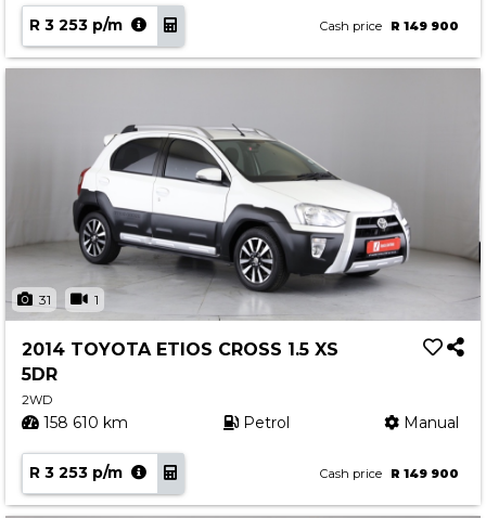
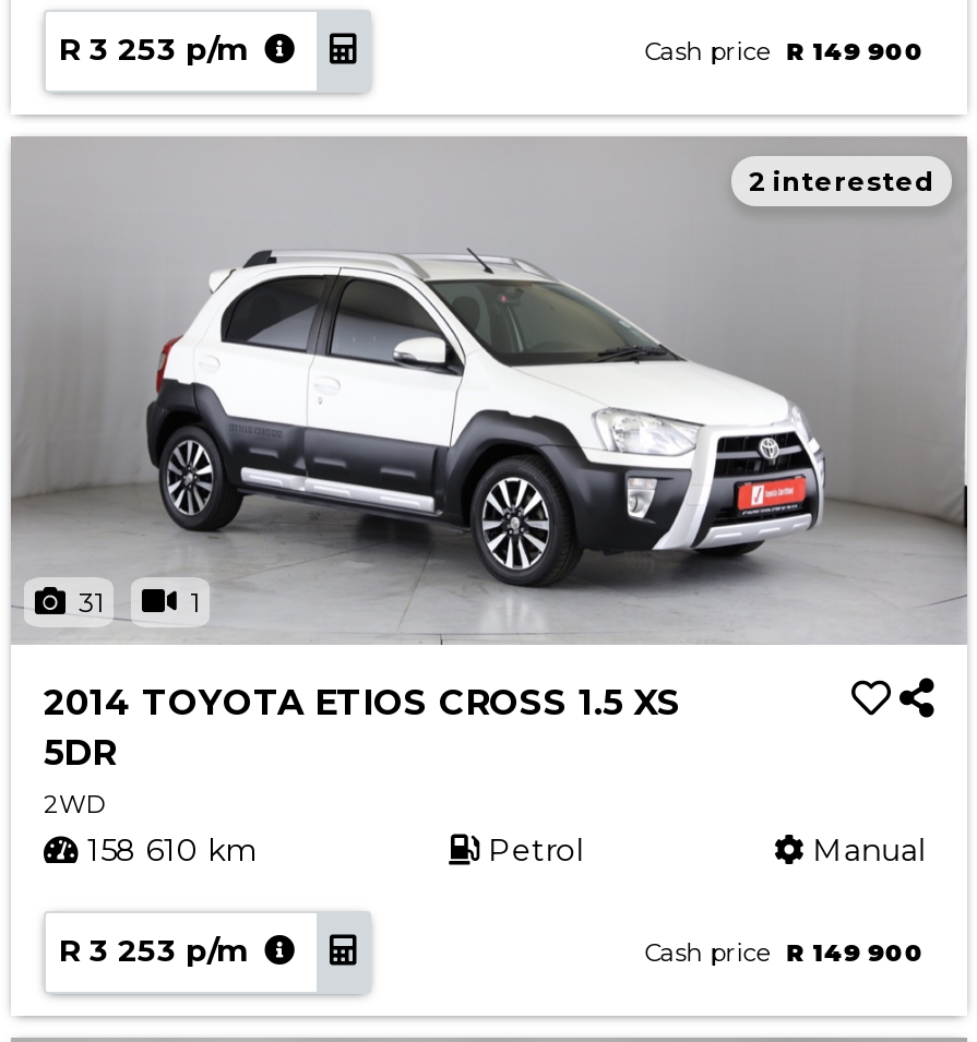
none -> [749,165,934,197] 2 interested

